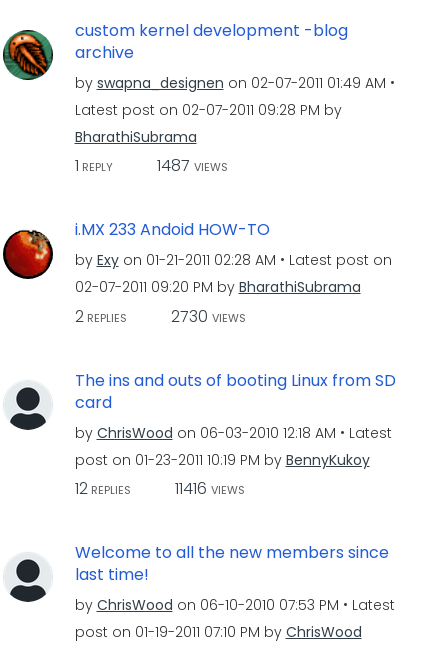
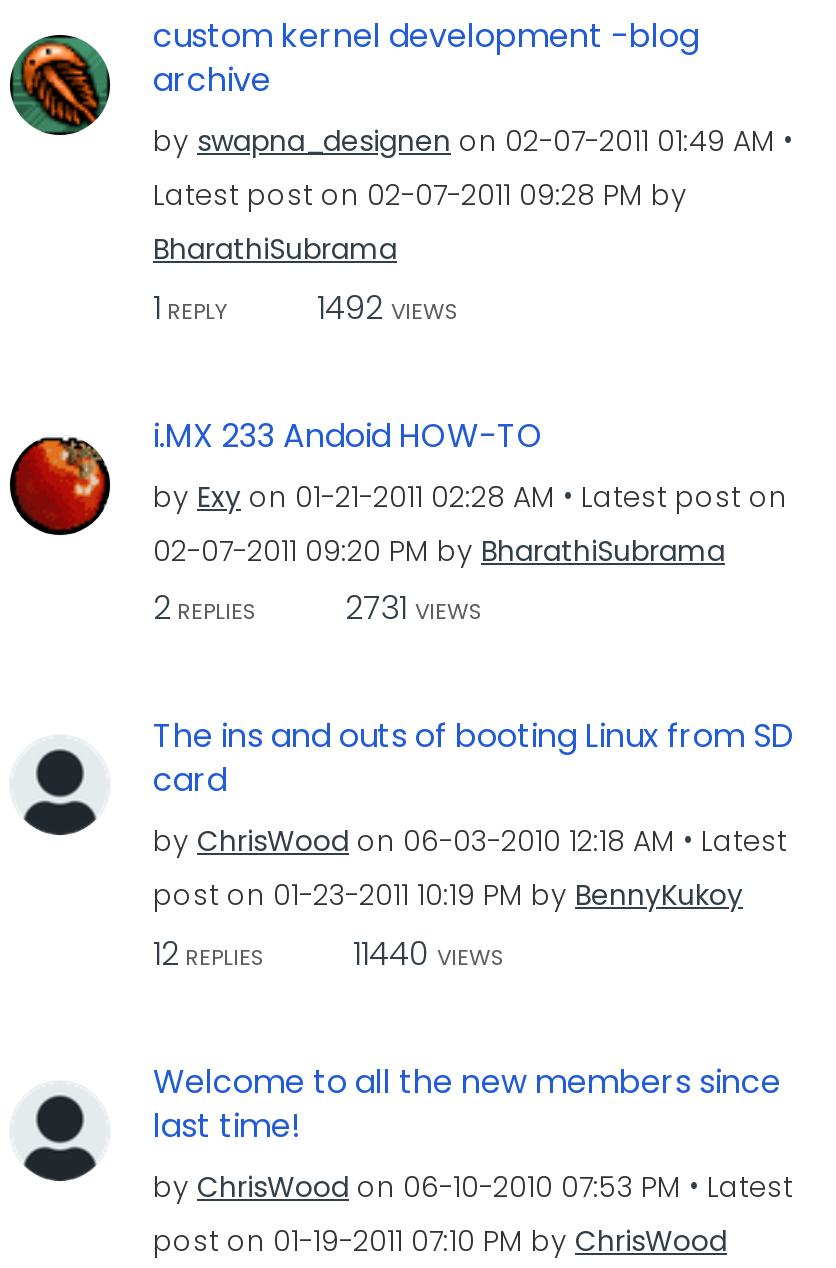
[74,154,227,177] 1 REPLY 1487 VIEWS -> [153,284,459,330] 1 REPLY 1492 VIEWS
[74,304,245,327] 2 REPLIES 2730 VIEWS -> [153,585,483,631] 2 REPLIES 2731 VIEWS
[74,477,244,500] 12 REPLIES 11416 VIEWS -> [153,930,505,976] 12 REPLIES 11440 VIEWS

